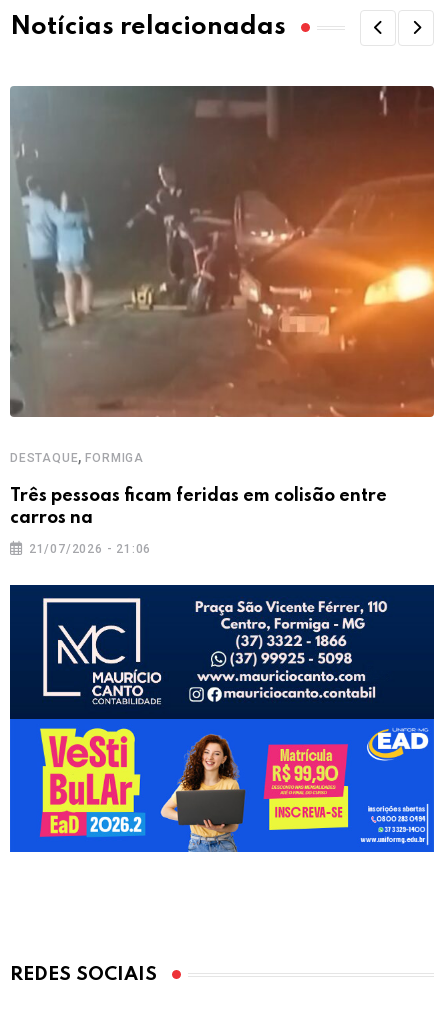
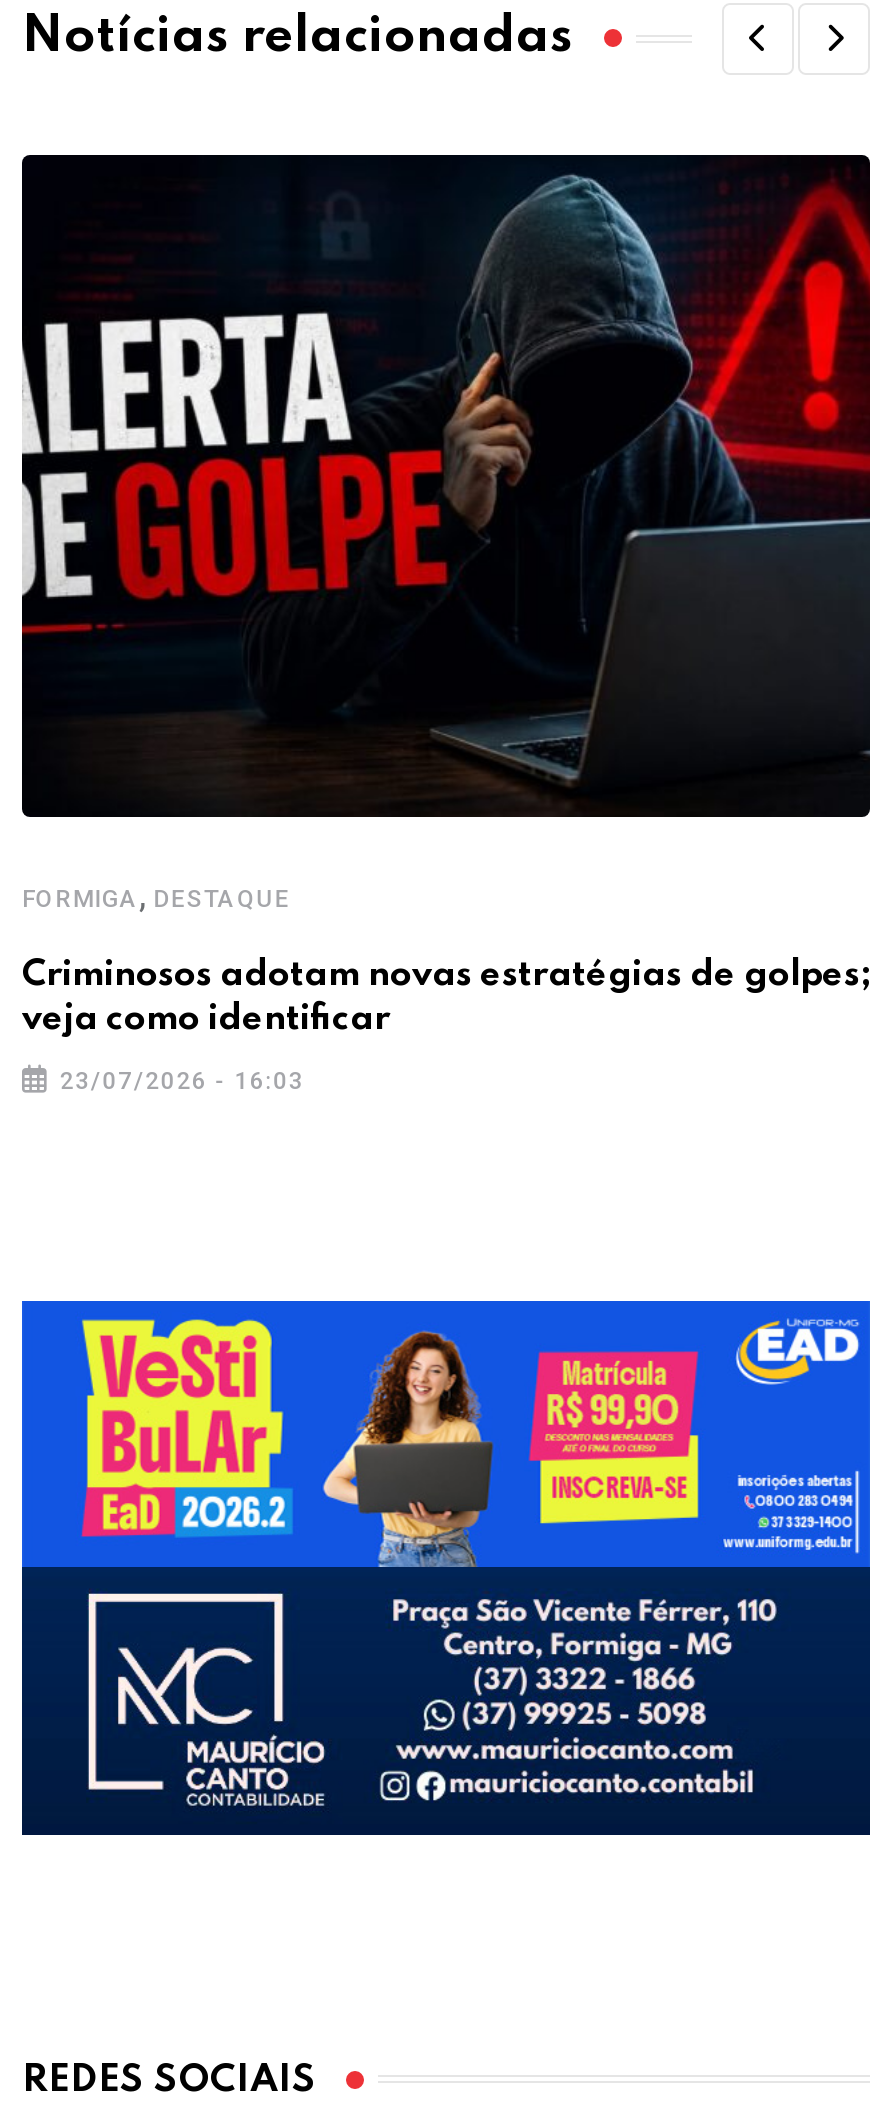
[9,85,435,466] [image] | DESTAQUE, FORMIGA -> [20,153,872,916] [image] | FORMIGA, DESTAQUE
[10,487,387,527] Três pessoas ficam feridas em colisão entre | carros na -> [22,958,870,1038] Criminosos adotam novas estratégias de golpes; | veja como identificar
[29,542,151,556] 21/07/2026 - 21:06 -> [60,1068,304,1096] 23/07/2026 - 16:03
[9,584,435,852] [image] -> [20,1299,872,1835] [image]

